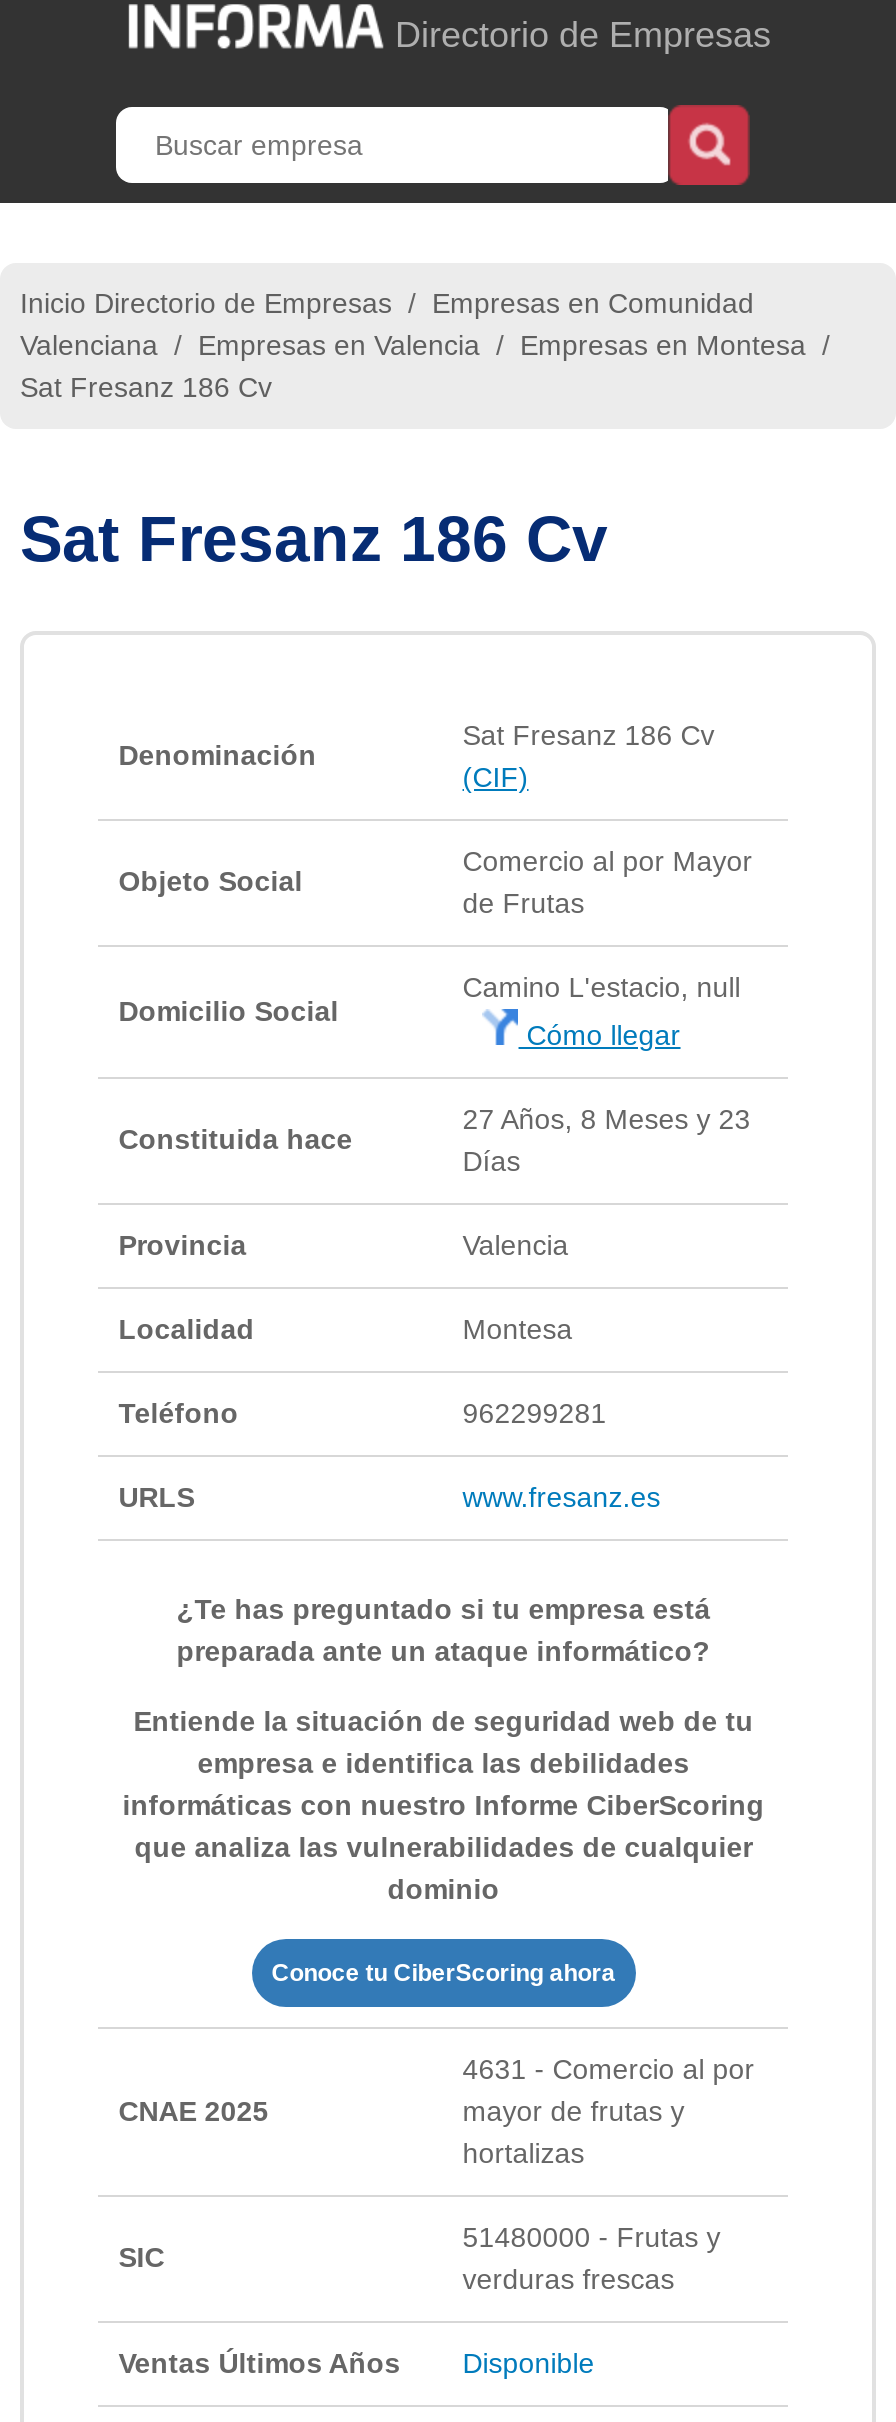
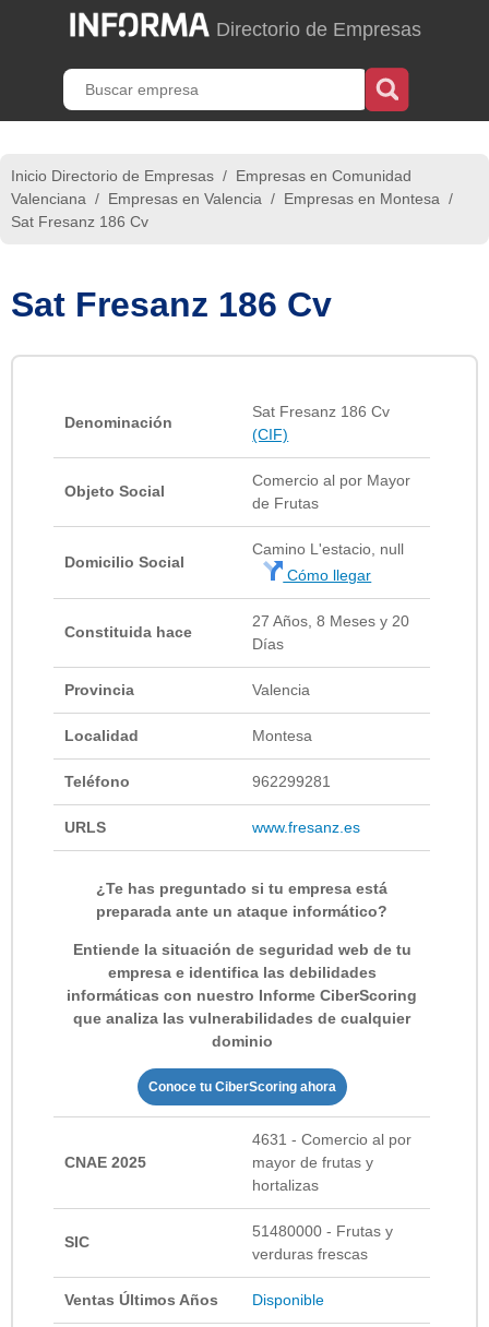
[463,1103,751,1135] 27 Años, 8 Meses y 23 -> [252,612,410,630] 27 Años, 8 Meses y 20

